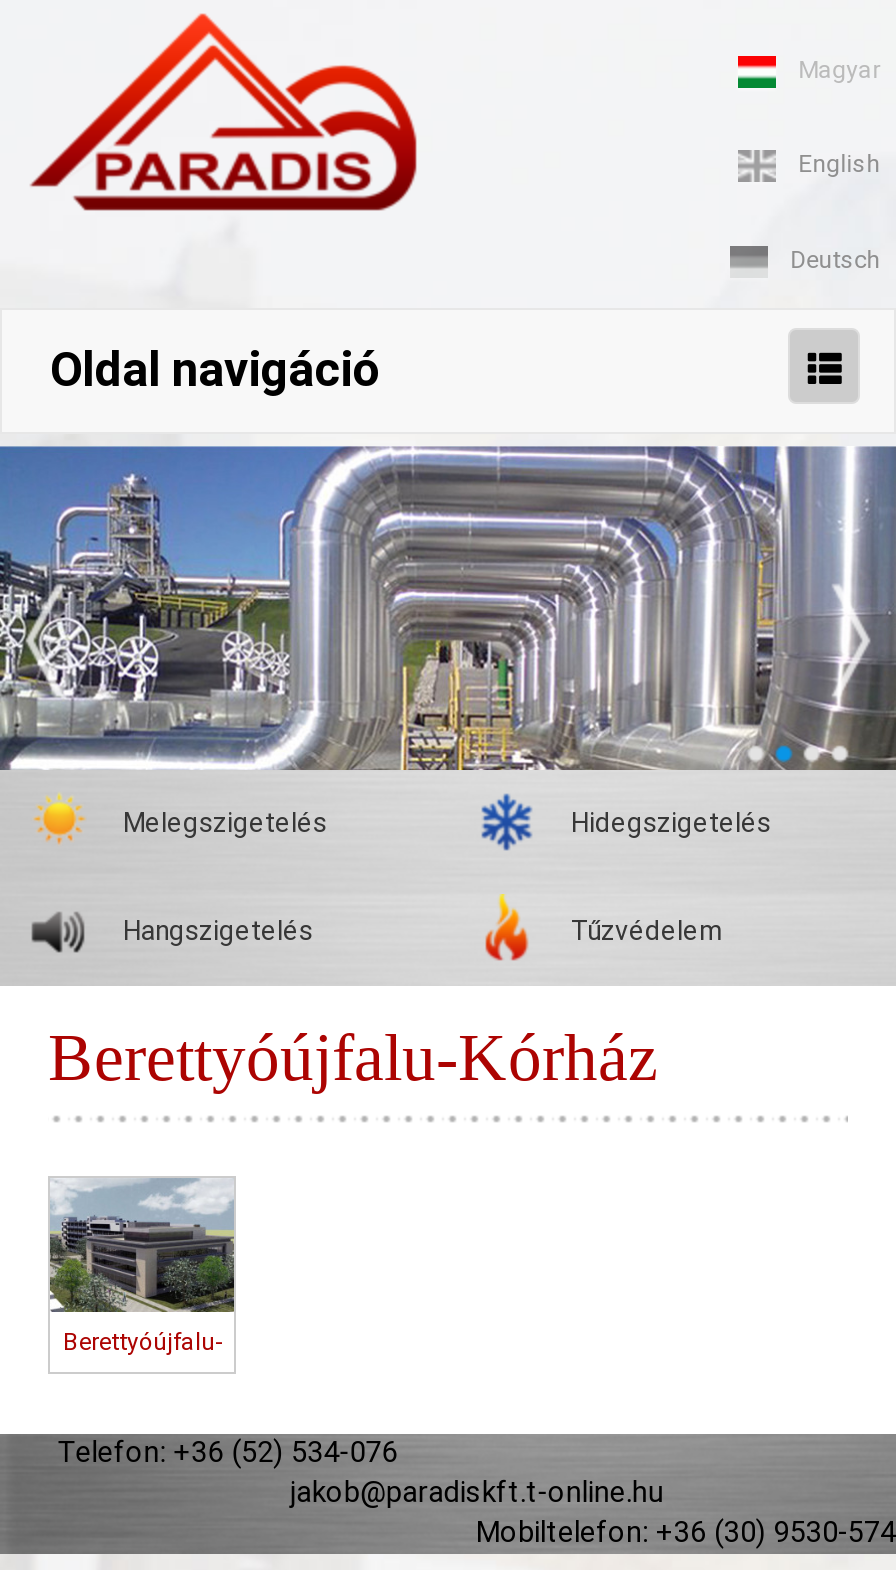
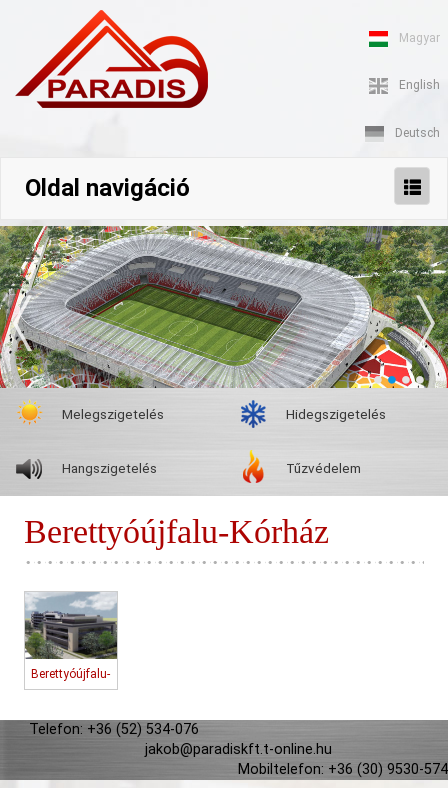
[6,444,890,772] [image] -> [3,225,445,389] [image]

